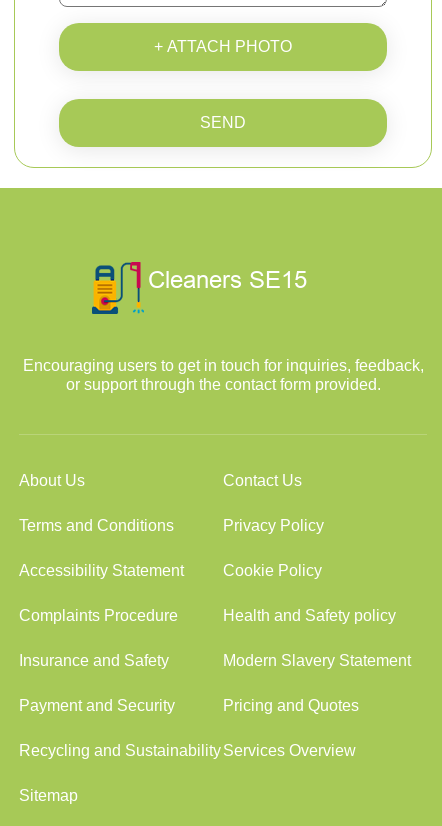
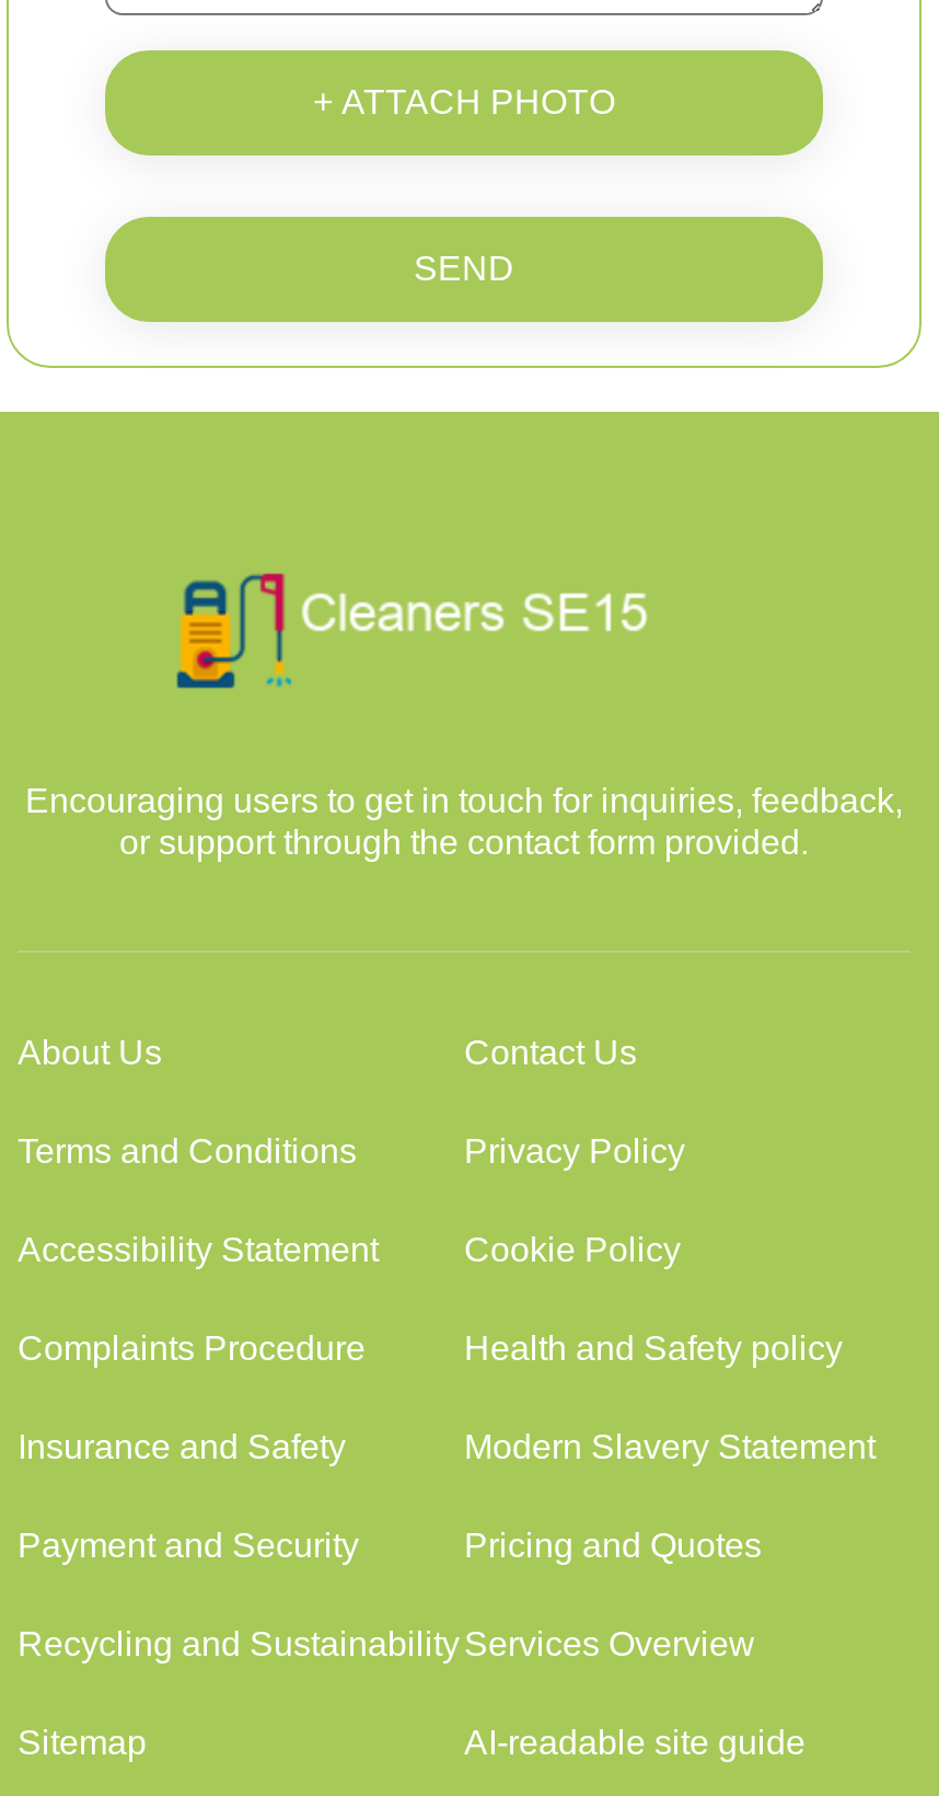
none -> [464,1724,805,1761] AI-readable site guide

